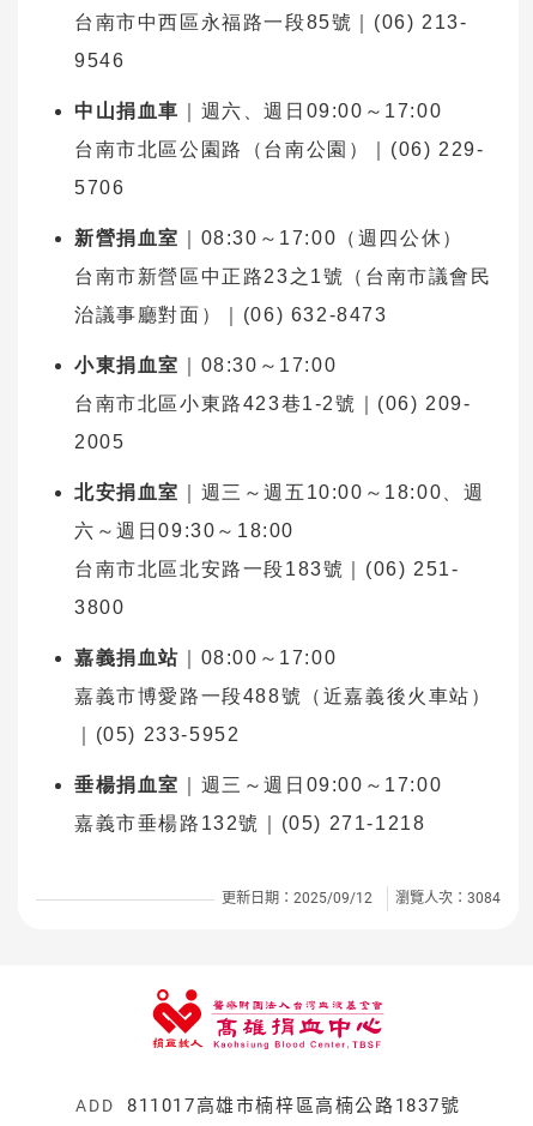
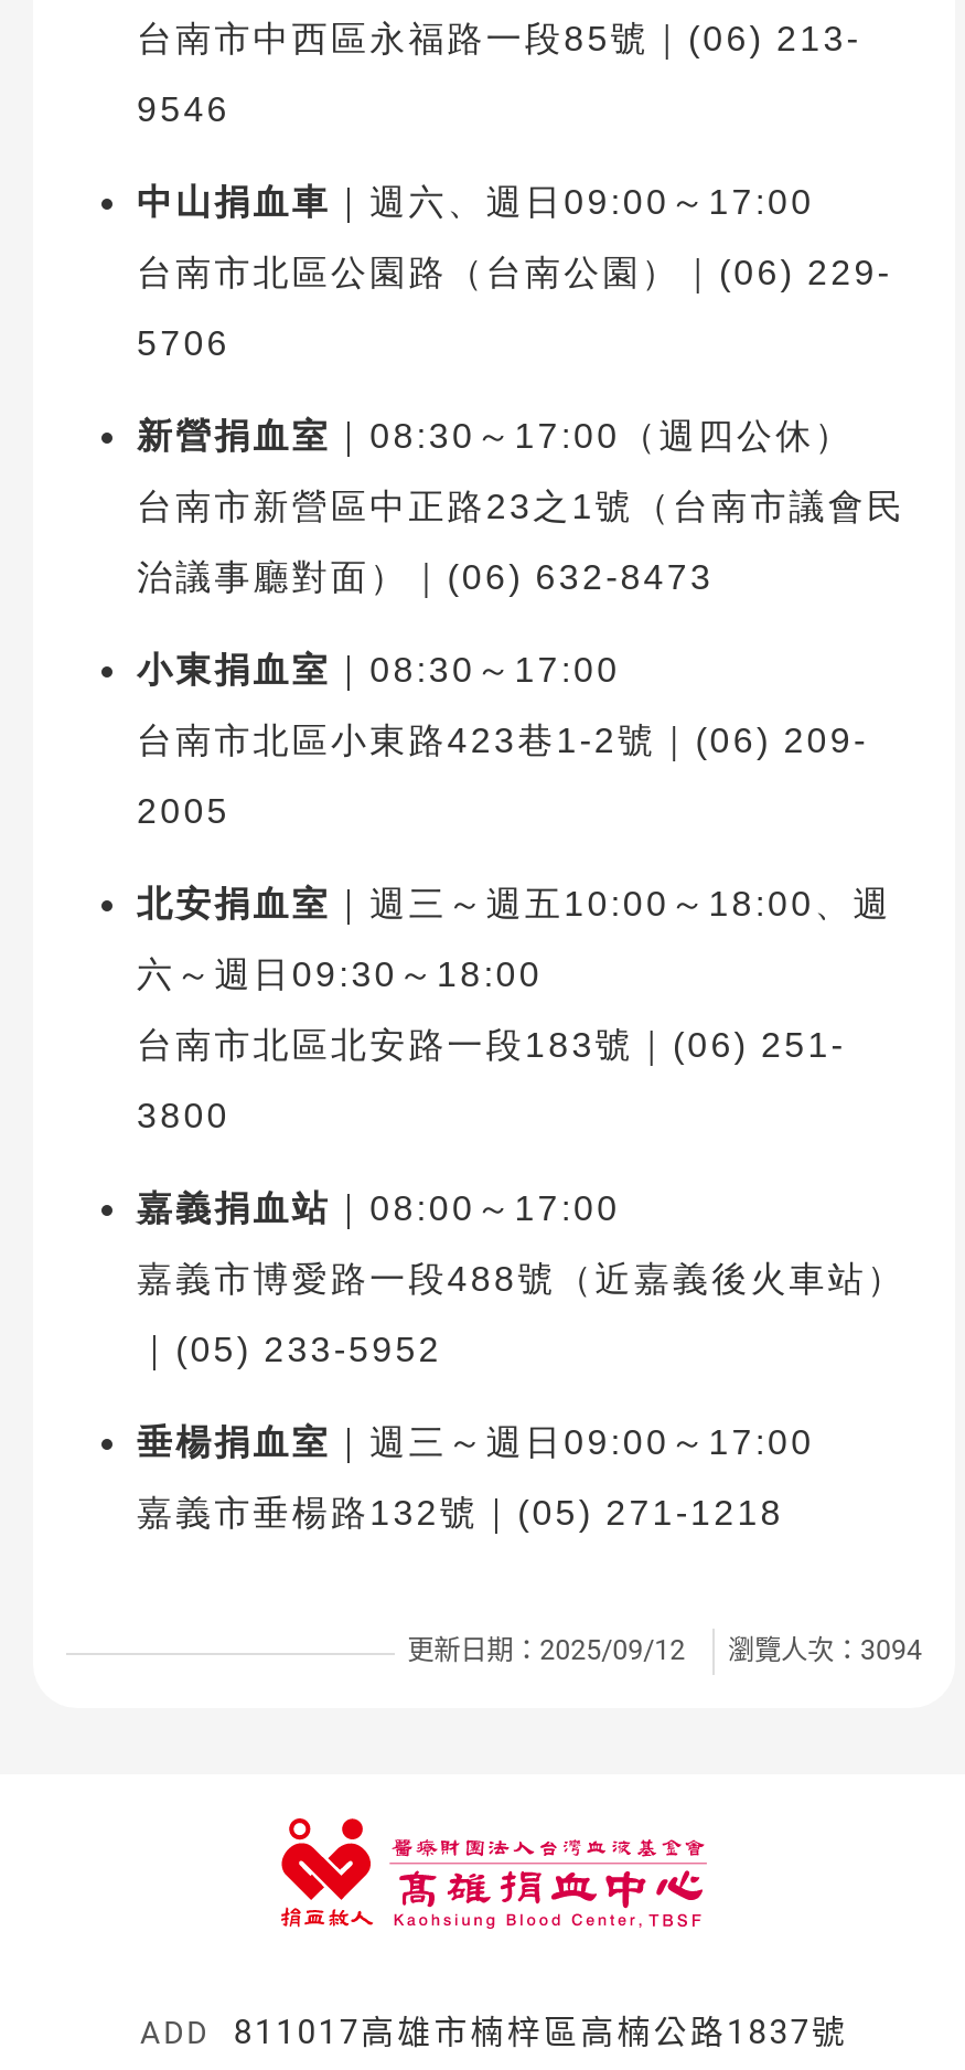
[221,890,501,907] 更新日期：2025/09/12 瀏覽人次：3084 -> [407,1635,922,1666] 更新日期：2025/09/12 瀏覽人次：3094

